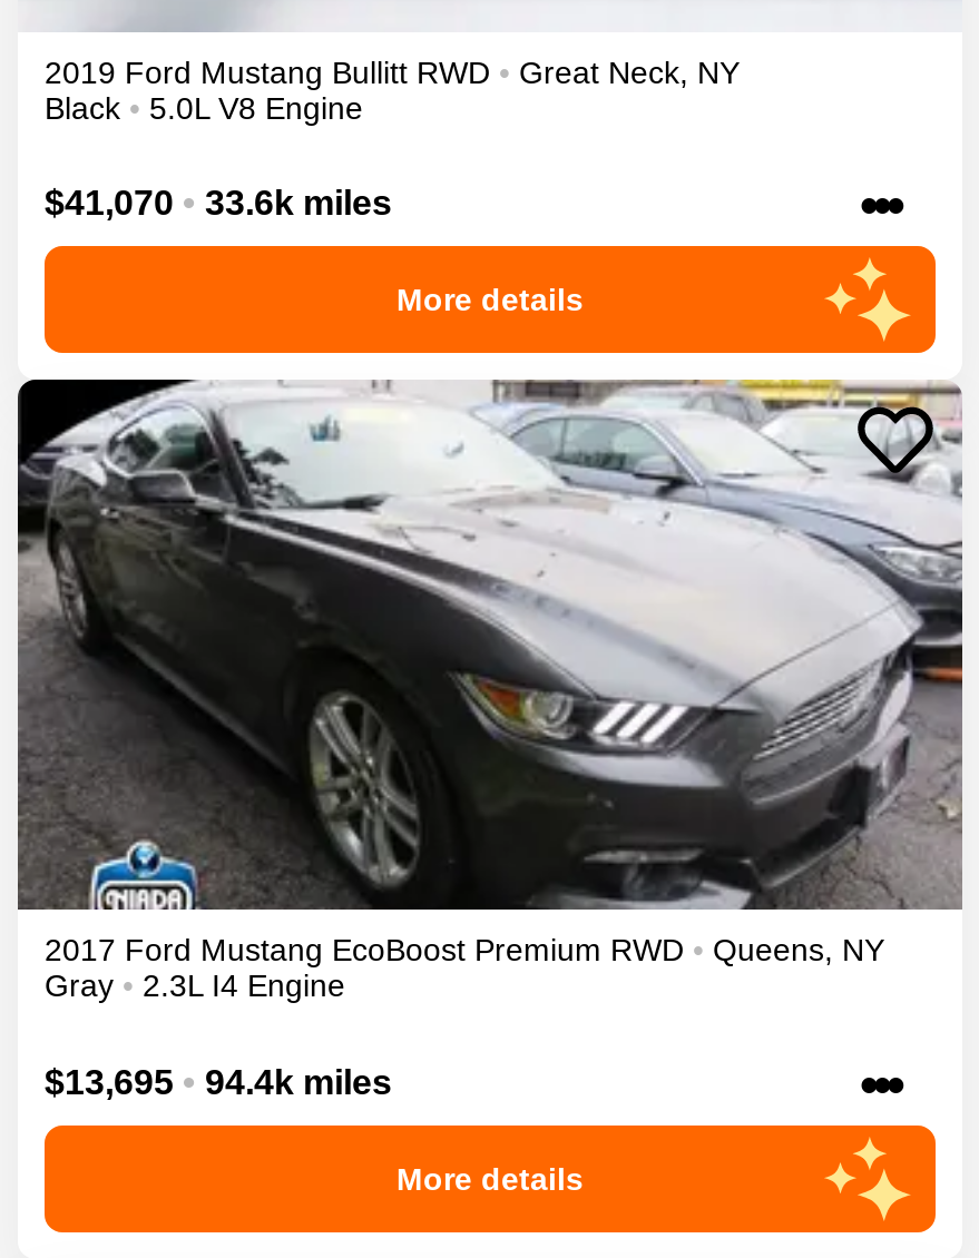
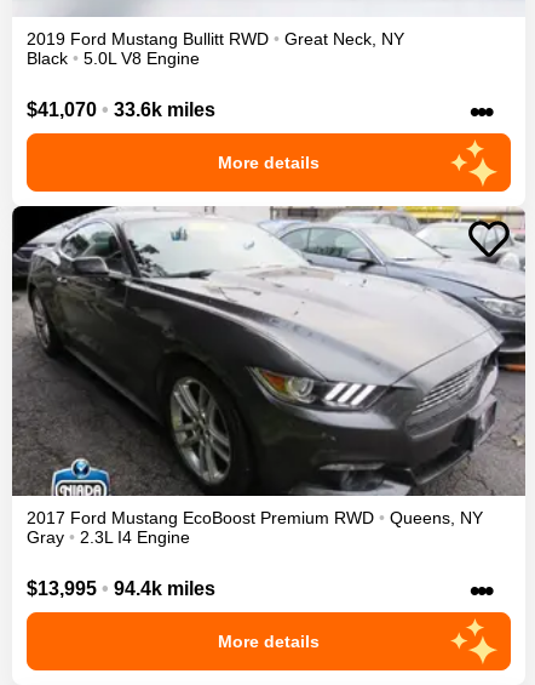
[45,1063,392,1100] $13,695 • 94.4k miles -> [27,579,215,599] $13,995 • 94.4k miles

